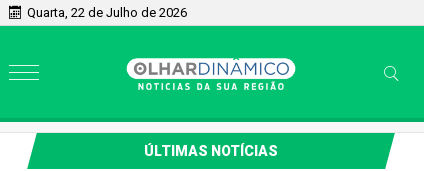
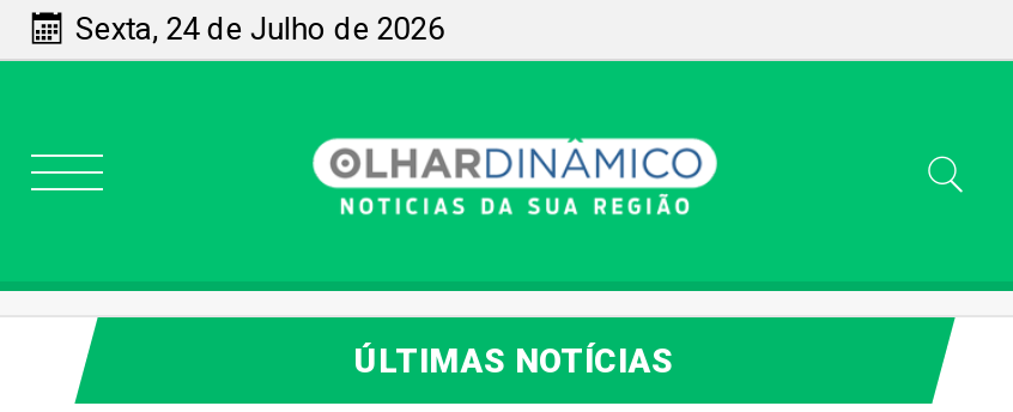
[27,5,187,20] Quarta, 22 de Julho de 2026 -> [75,11,444,47] Sexta, 24 de Julho de 2026

